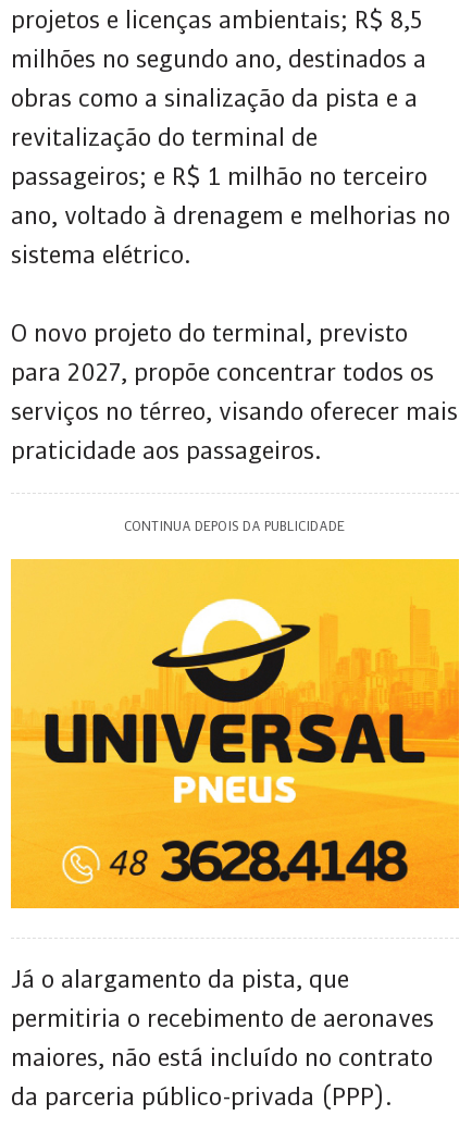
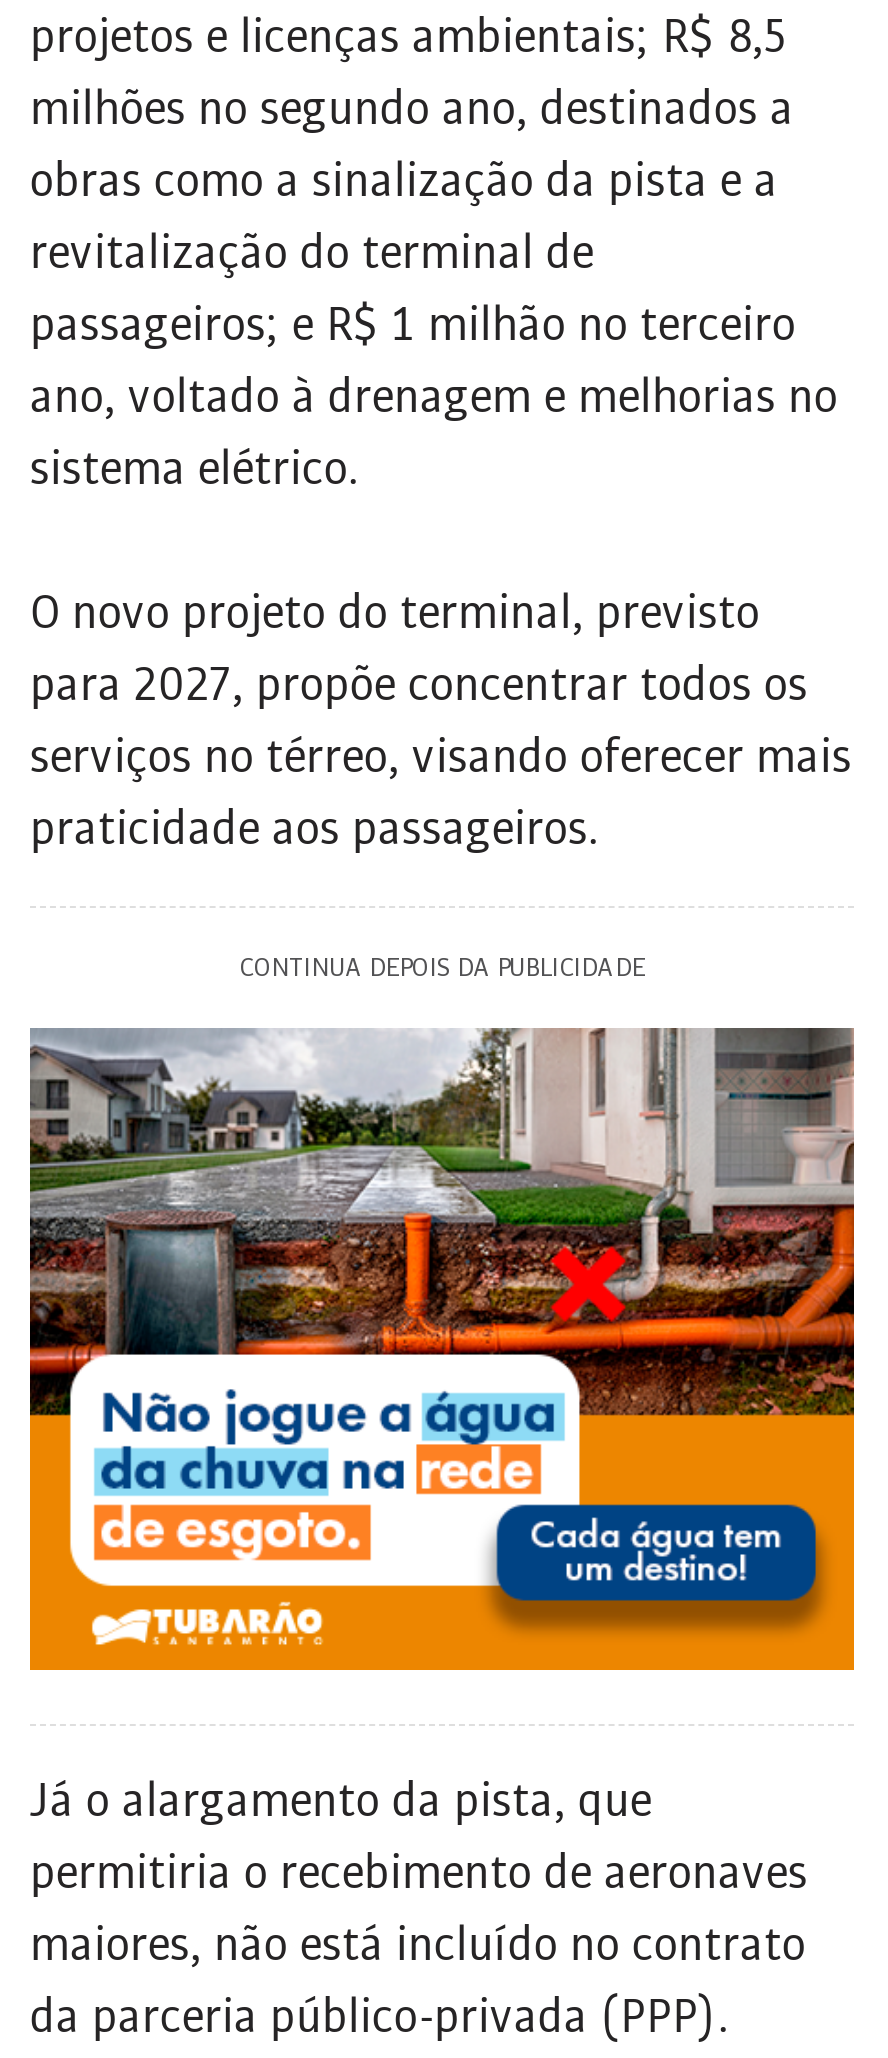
[10,558,460,908] [image] -> [28,1026,856,1670] [image]

